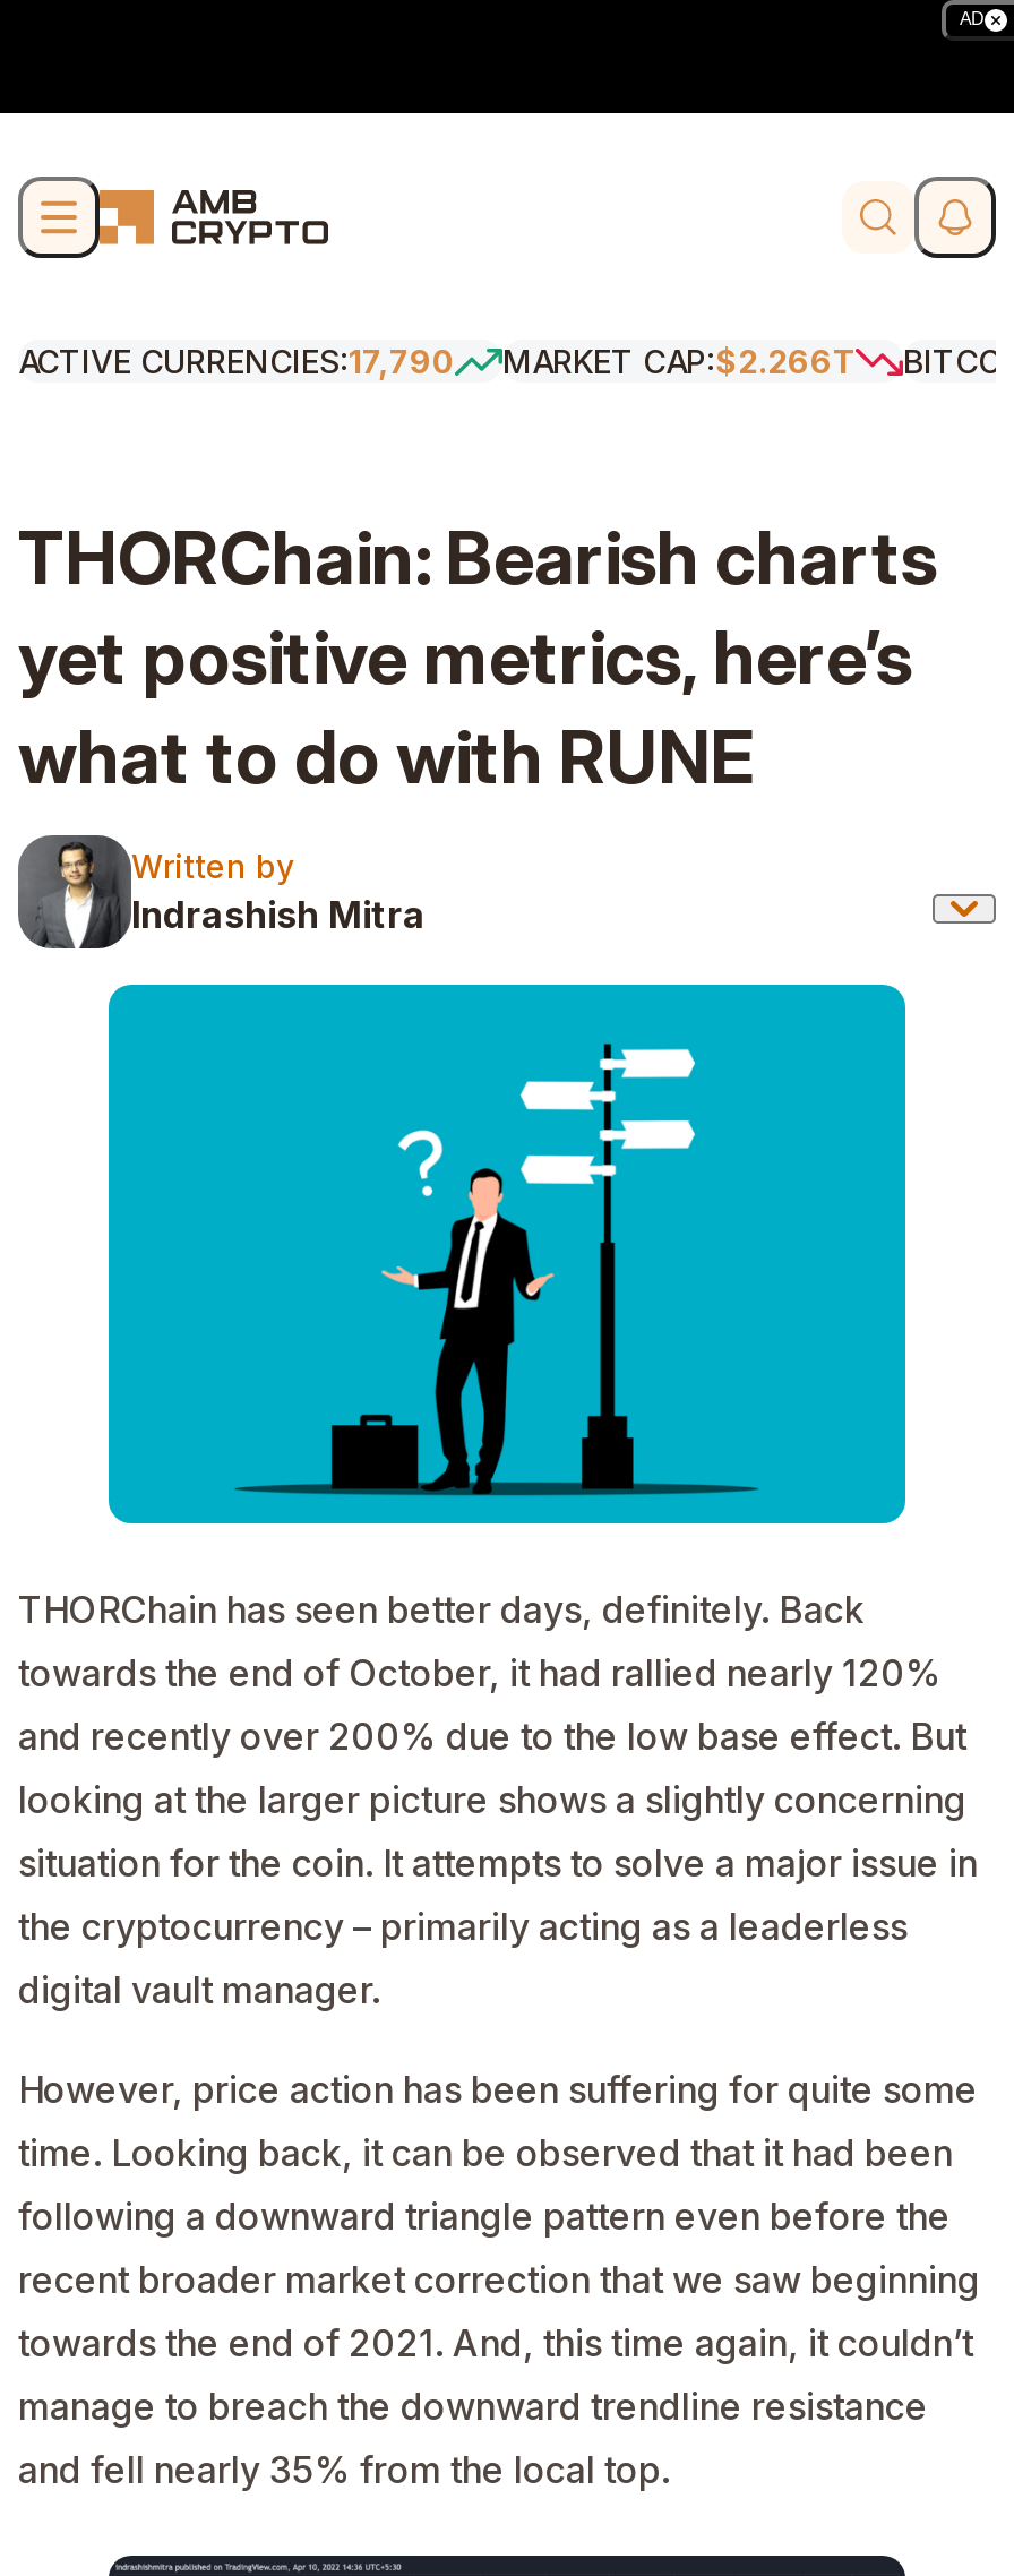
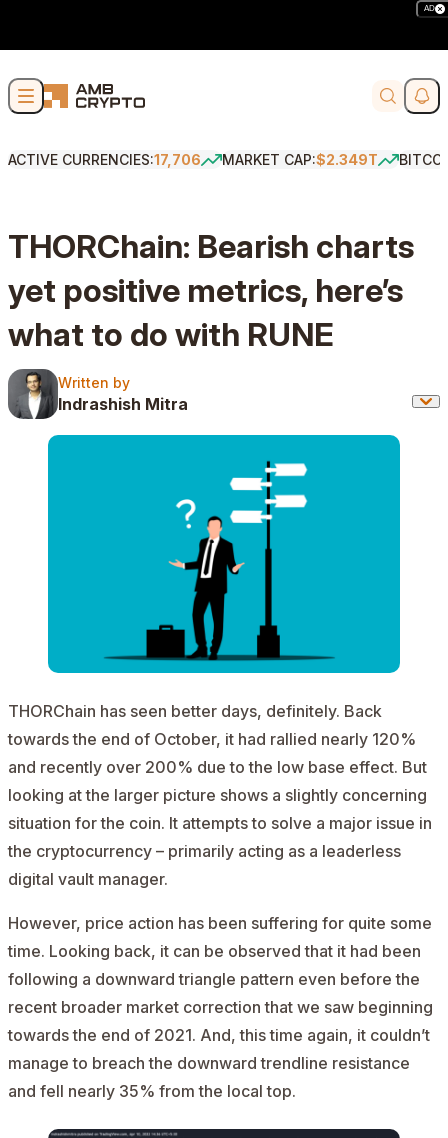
[18,342,455,380] ACTIVE CURRENCIES:17,790 -> [8,151,201,168] ACTIVE CURRENCIES:17,706
[502,342,856,380] MARKET CAP:$2.266T -> [222,151,378,168] MARKET CAP:$2.349T

